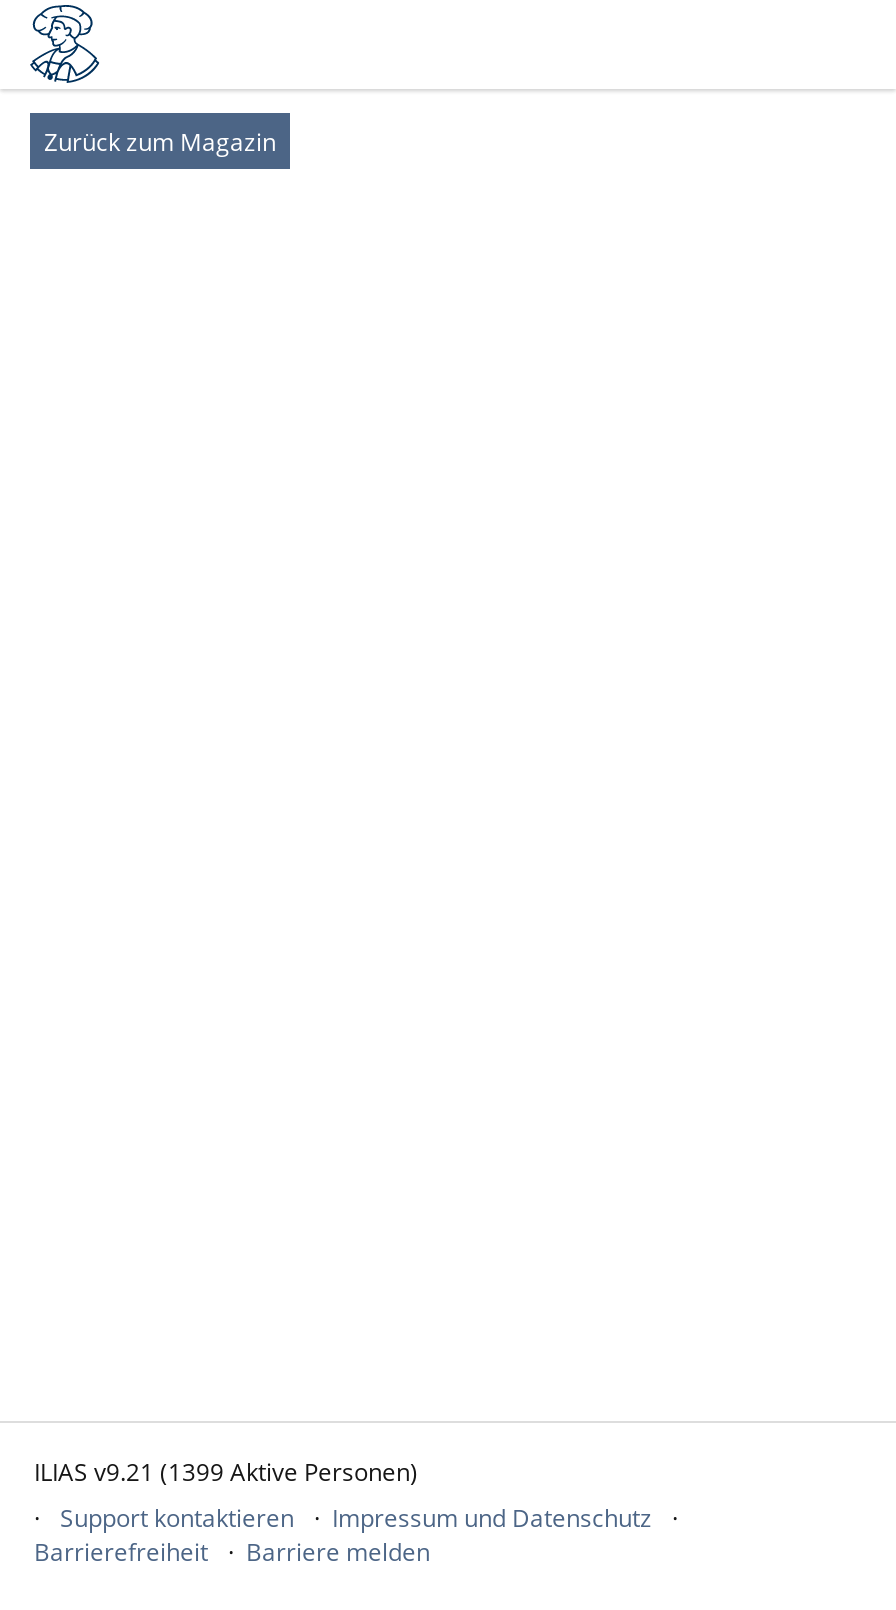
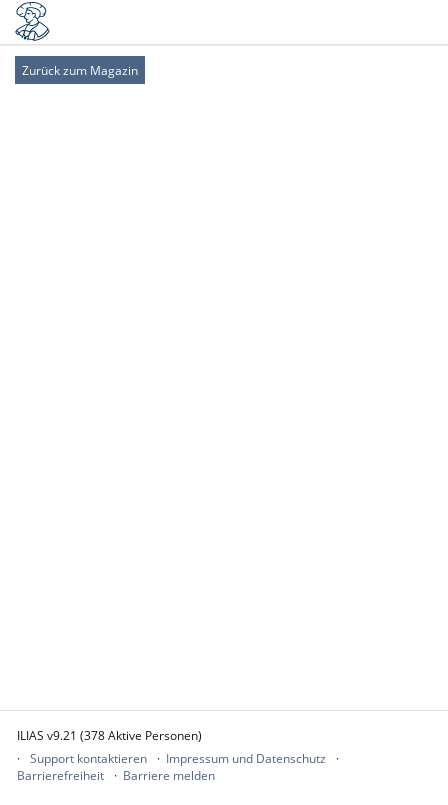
[34,1455,418,1489] ILIAS v9.21 (1399 Aktive Personen) -> [17,727,202,744] ILIAS v9.21 (378 Aktive Personen)

